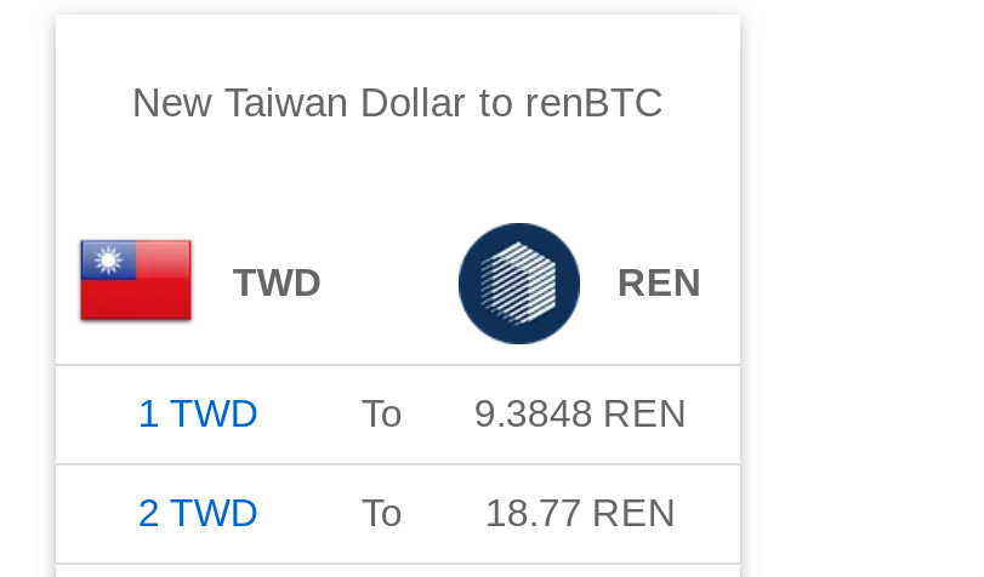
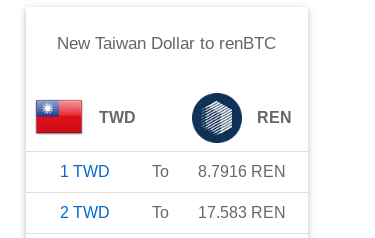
[361,393,688,434] To 9.3848 REN -> [152,163,286,180] To 8.7916 REN
[361,492,677,533] To 18.77 REN -> [152,204,286,221] To 17.583 REN

